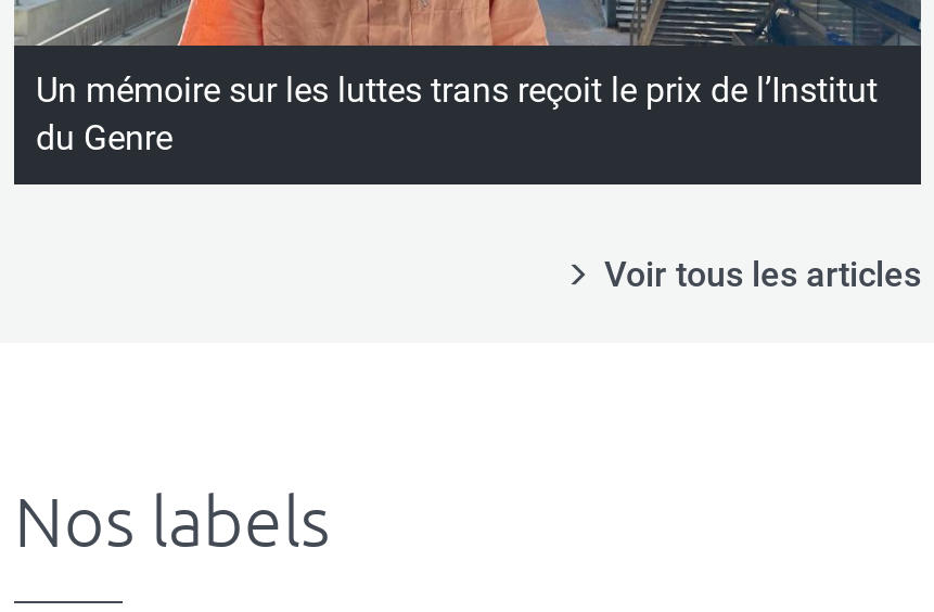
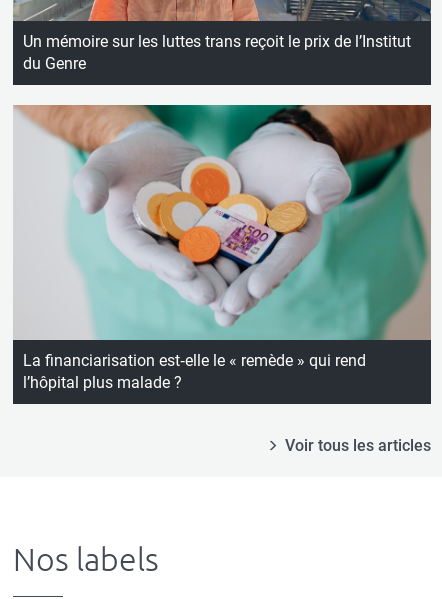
none -> [14,104,431,392] [image] | La financiarisation est‑elle le « remède » qui rend | l’hôpital plus malade ?

